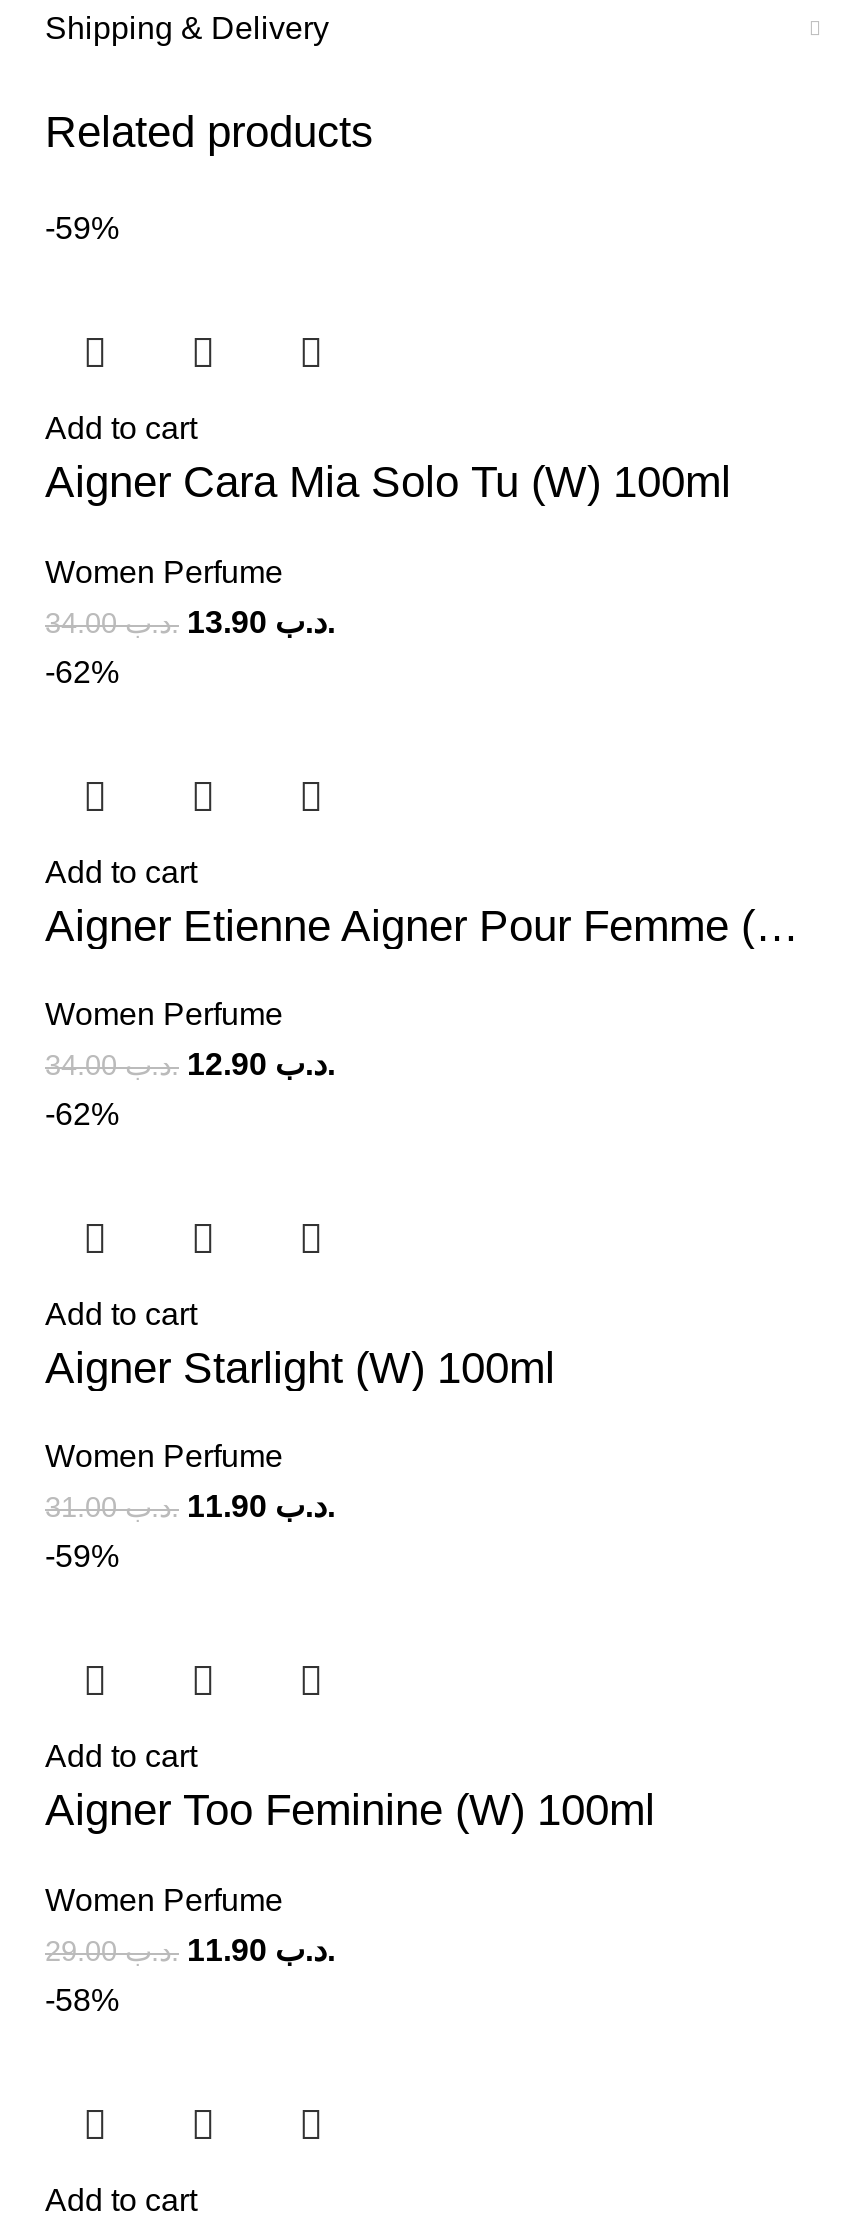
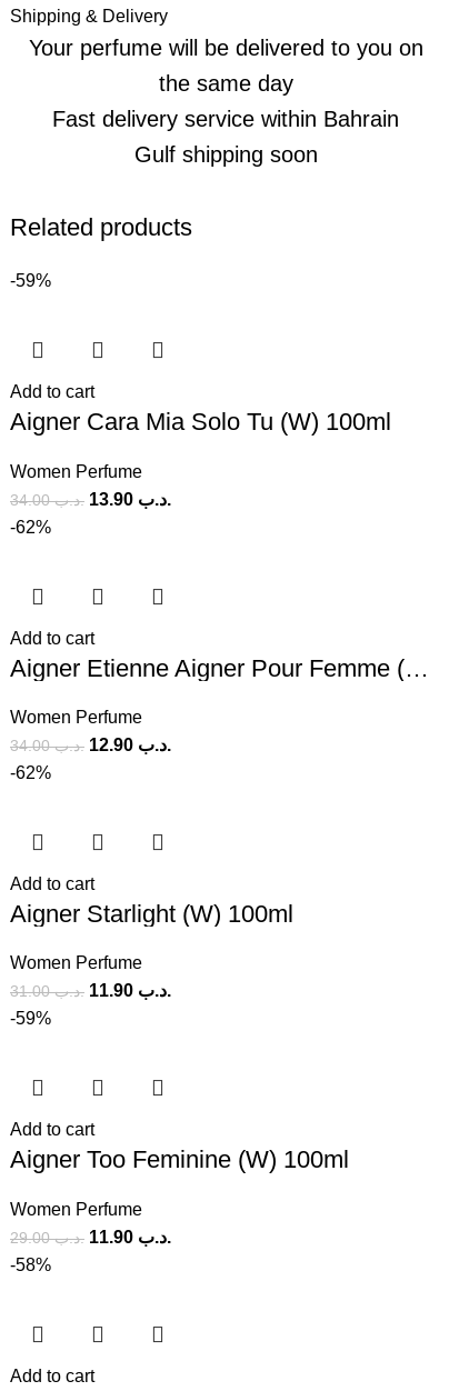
none -> [28,36,423,167] Your perfume will be delivered to you on | the same day | Fast delivery service within Bahrain | Gulf shipping soon

